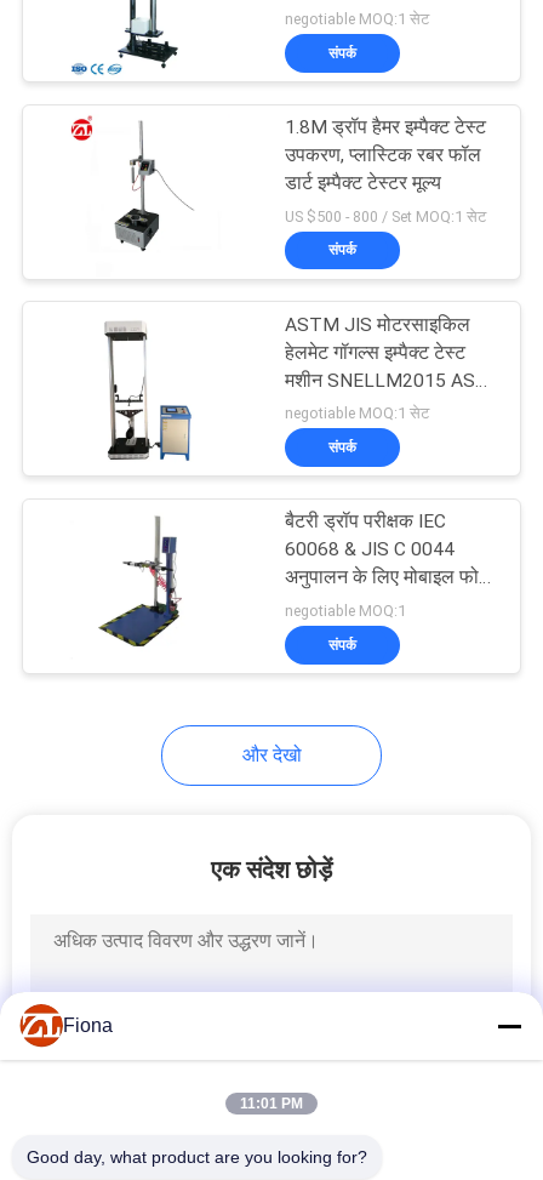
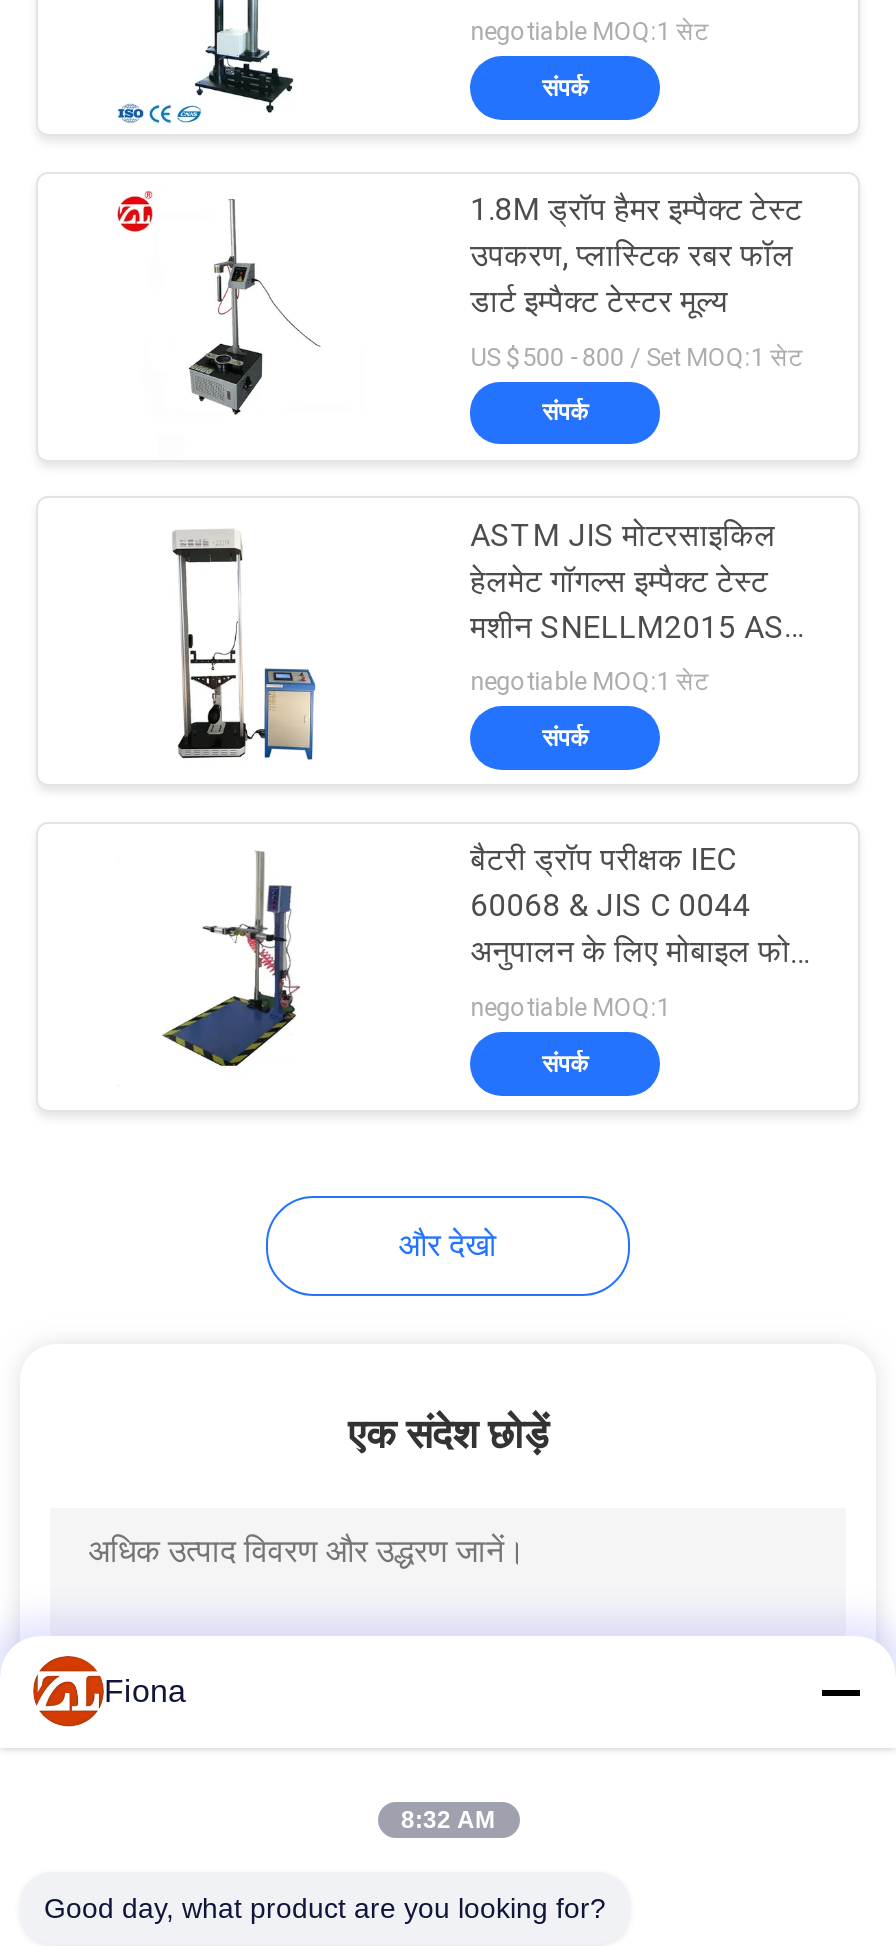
[240,1095,303,1112] 11:01 PM -> [401,1806,495,1834] 8:32 AM

